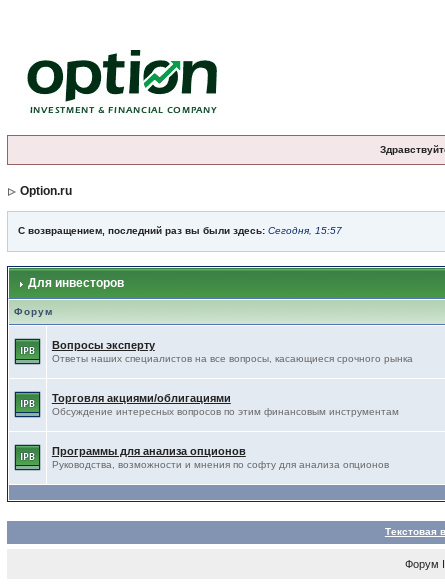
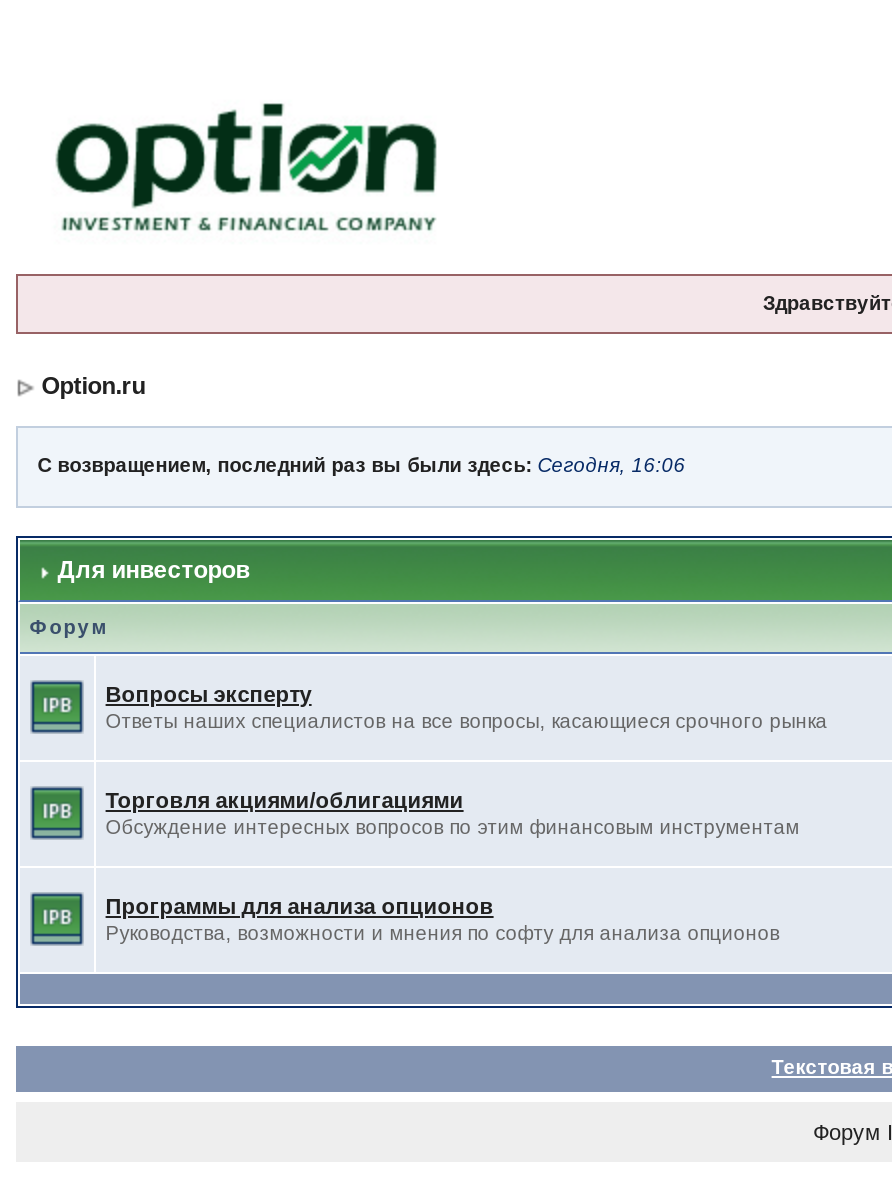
[18,225,342,236] С возвращением, последний раз вы были здесь: Сегодня, 15:57 -> [38,454,686,476] С возвращением, последний раз вы были здесь: Сегодня, 16:06

